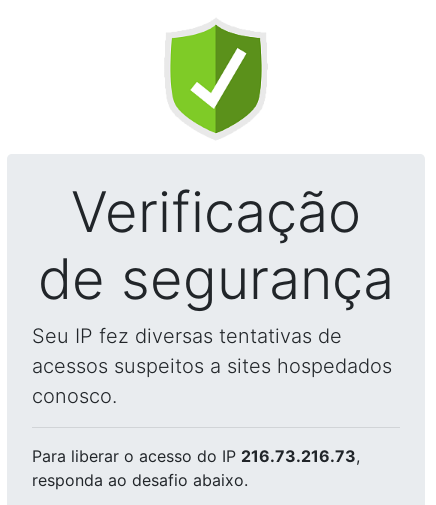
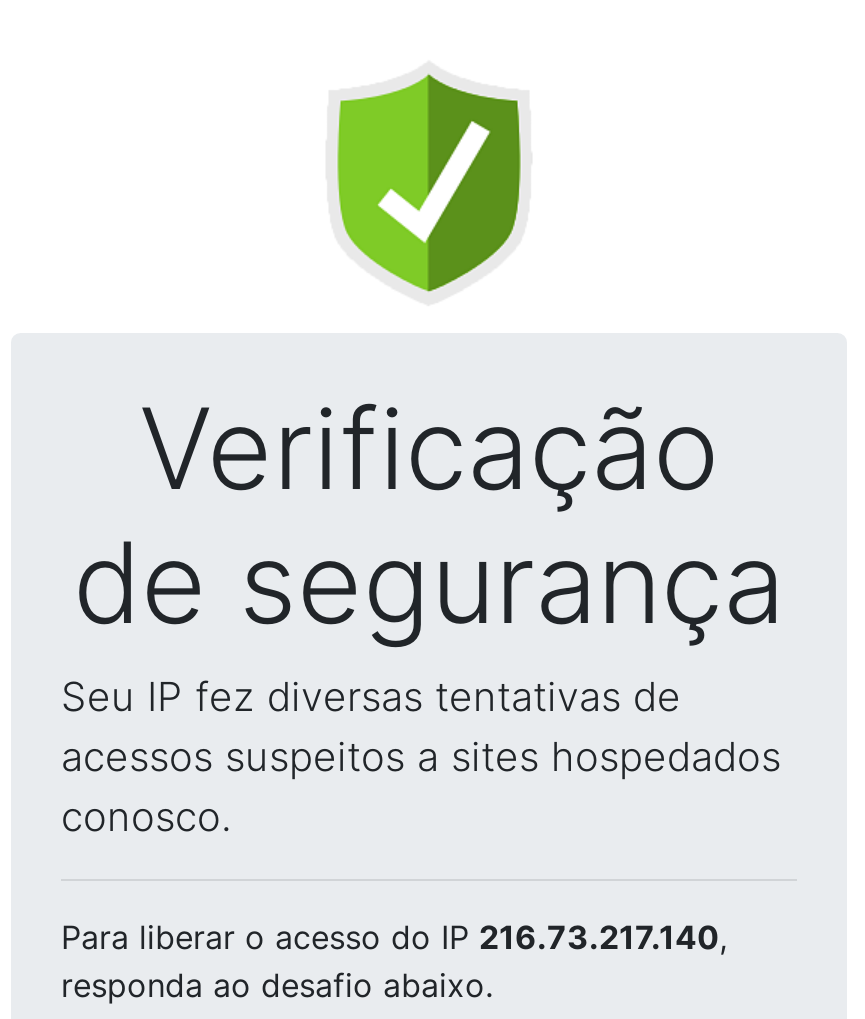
[32,446,360,466] Para liberar o acesso do IP 216.73.216.73, -> [61,917,727,957] Para liberar o acesso do IP 216.73.217.140,

